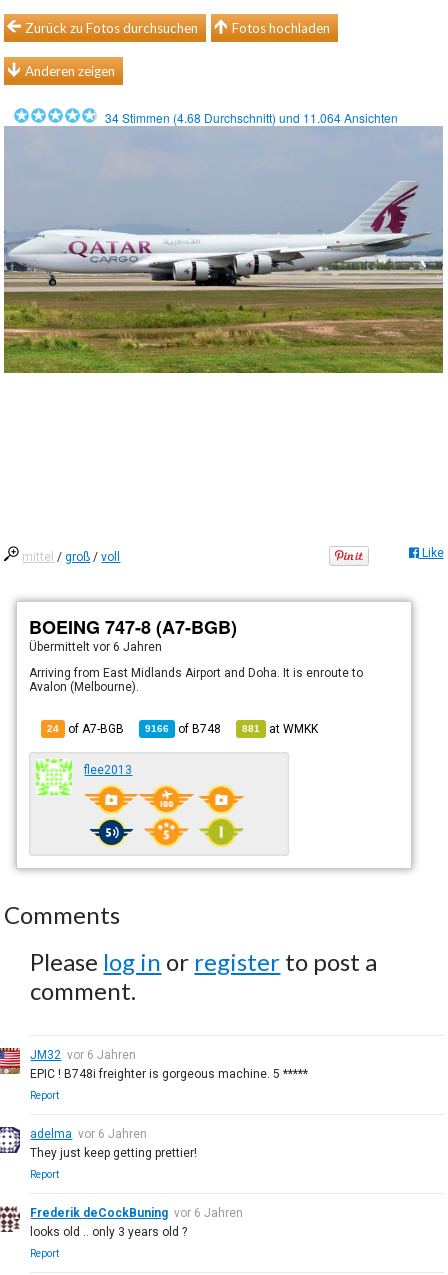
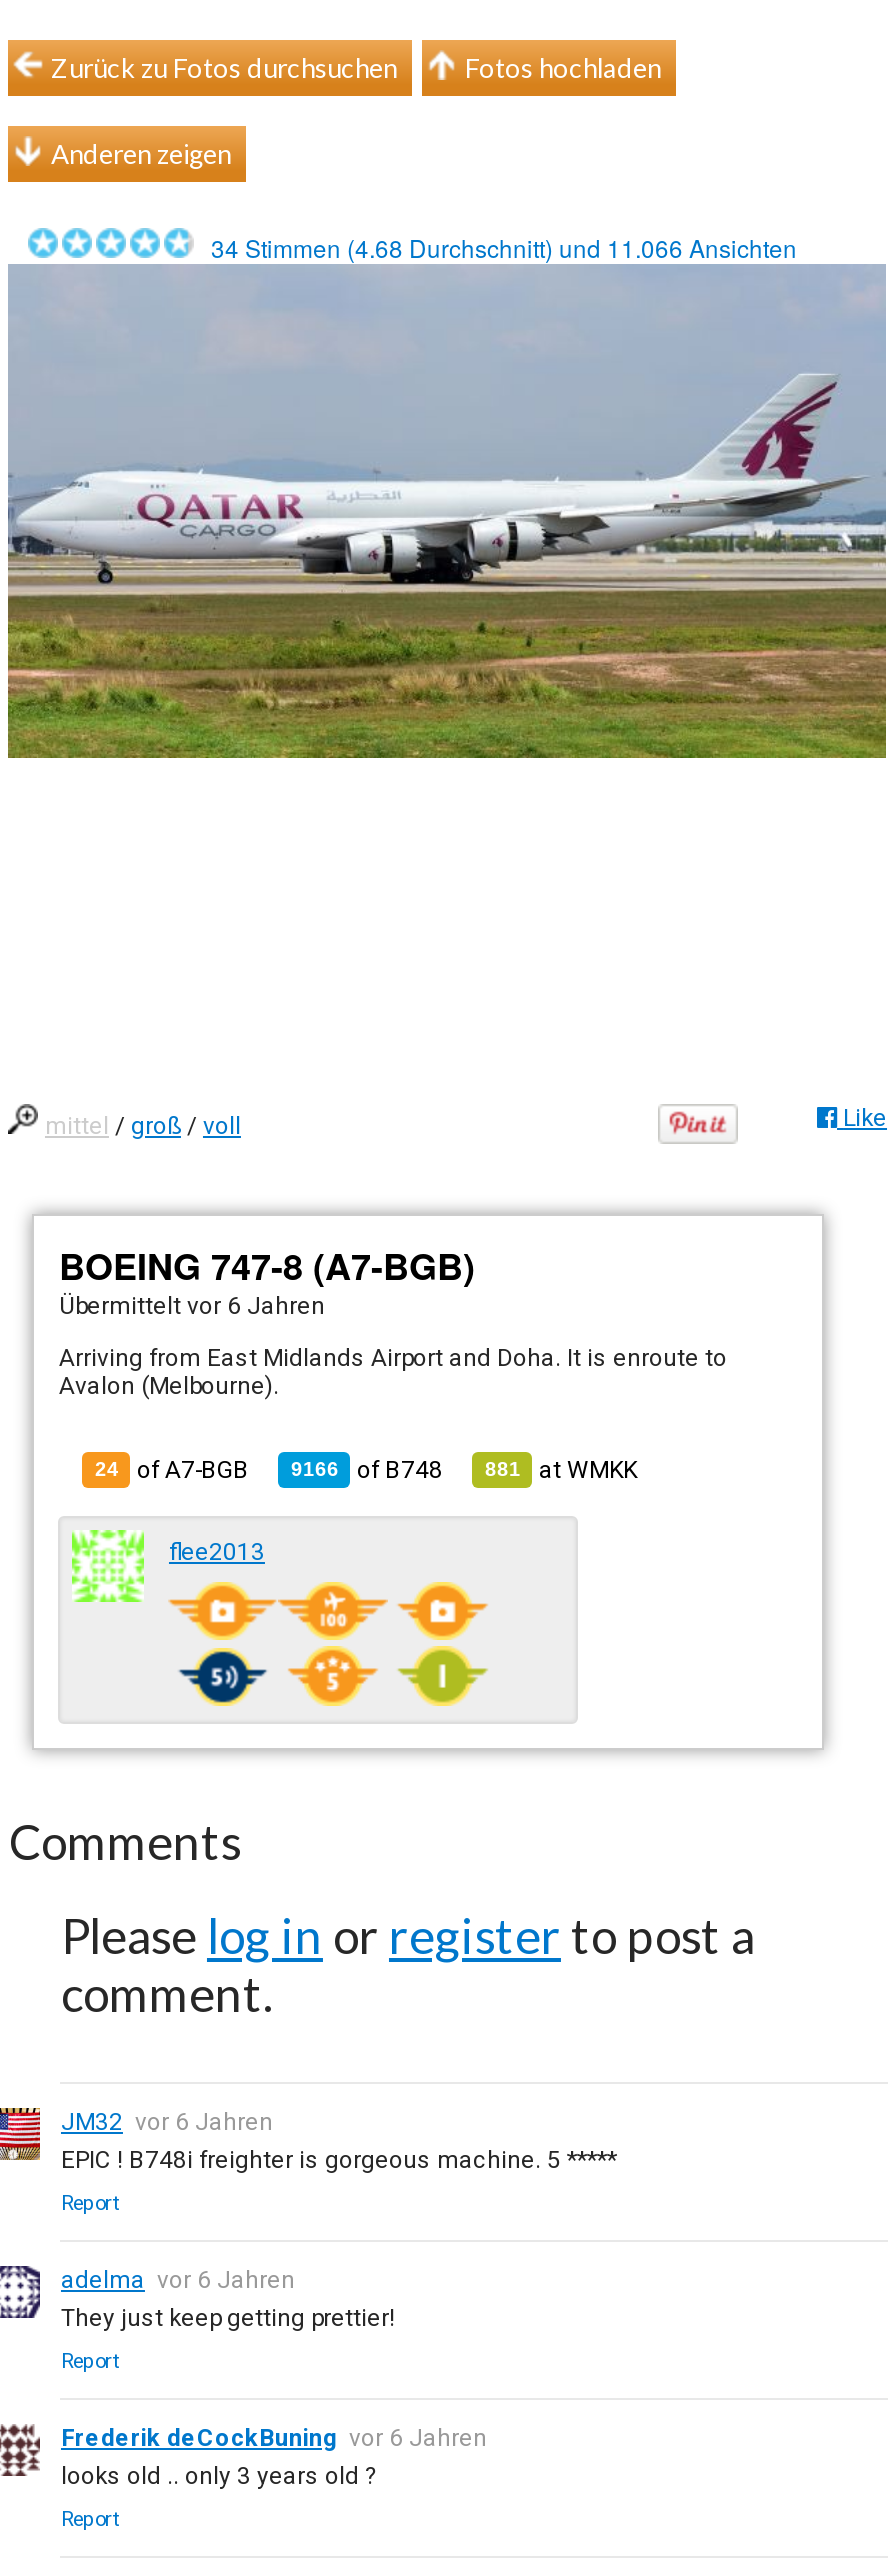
[105,109,404,126] 34 Stimmen (4.68 Durchschnitt) und 11.064 Ansichten -> [211,230,809,264] 34 Stimmen (4.68 Durchschnitt) und 11.066 Ansichten

